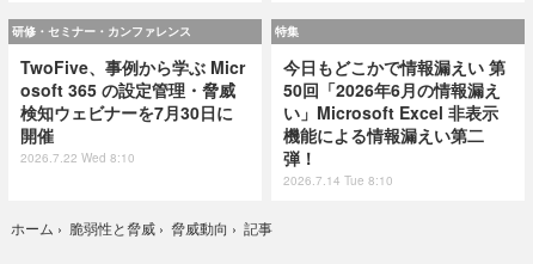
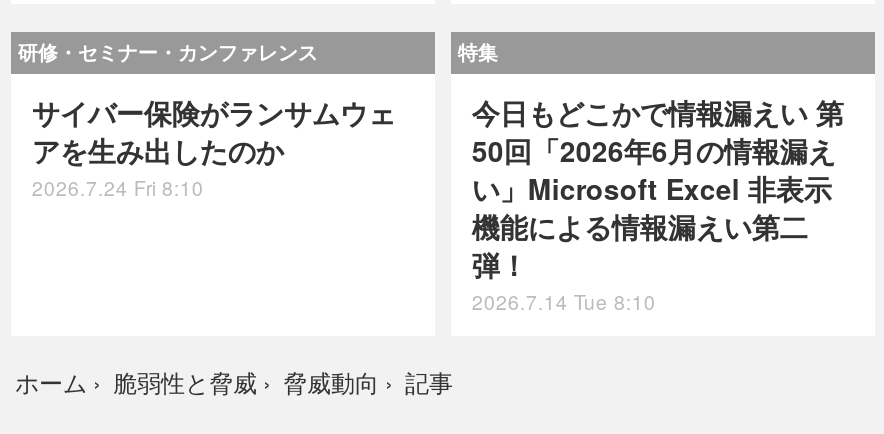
[21,55,245,166] TwoFive、事例から学ぶ Micr | osoft 365 の設定管理・脅威 | 検知ウェビナーを7月30日に | 開催 | 2026.7.22 Wed 8:10 -> [32,92,396,202] サイバー保険がランサムウェ | アを生み出したのか | 2026.7.24 Fri 8:10

